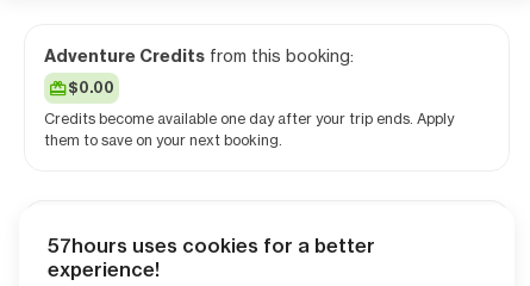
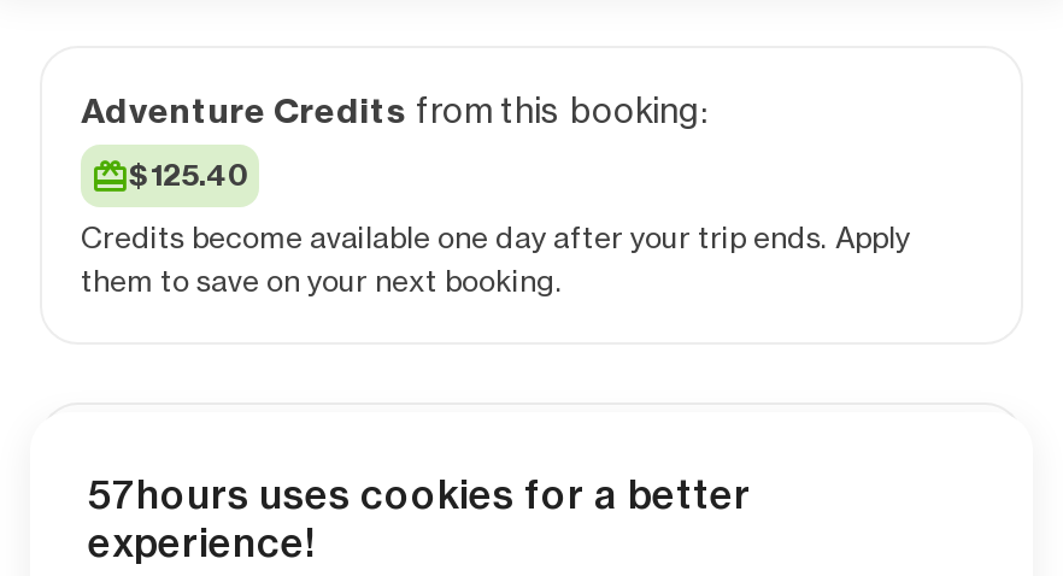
[68,79,114,97] $0.00 -> [129,157,249,193] $125.40

